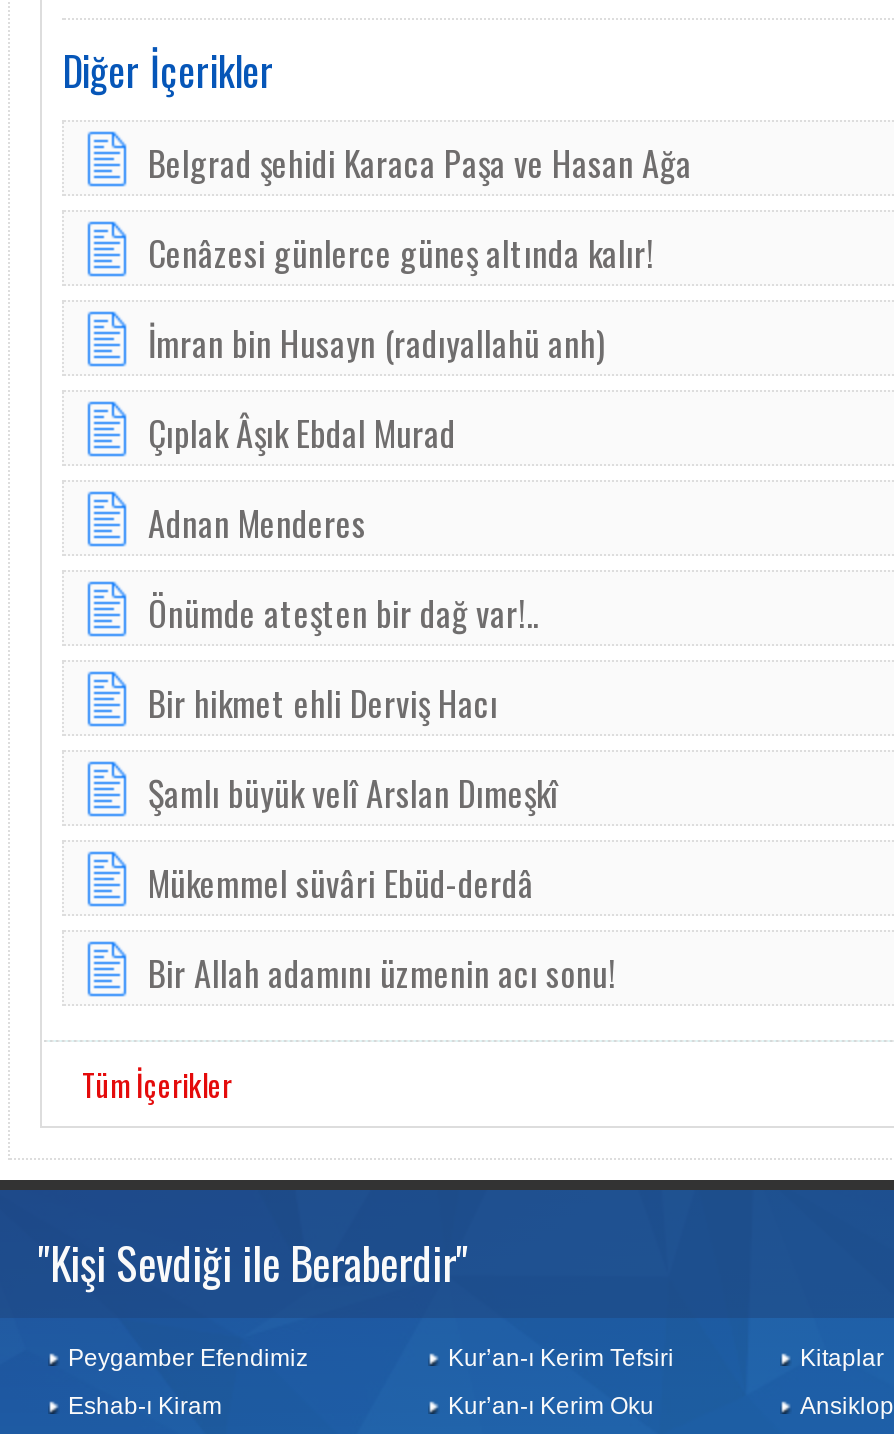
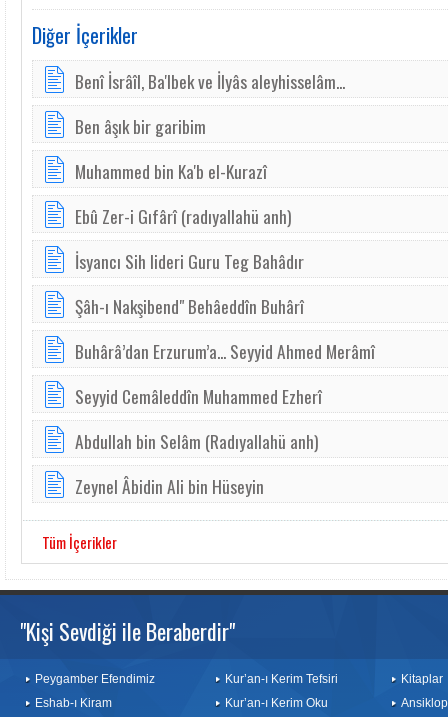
[148,136,692,188] Belgrad şehidi Karaca Paşa ve Hasan Ağa -> [75,68,345,94] Benî İsrâîl, Ba'lbek ve İlyâs aleyhisselâm...
[148,226,654,278] Cenâzesi günlerce güneş altında kalır! -> [75,113,206,139] Ben âşık bir garibim
[148,316,606,368] İmran bin Husayn (radıyallahü anh) -> [75,158,267,184] Muhammed bin Ka'b el-Kurazî
[148,406,456,458] Çıplak Âşık Ebdal Murad -> [75,203,292,229] Ebû Zer-i Gıfârî (radıyallahü anh)
[148,496,366,548] Adnan Menderes -> [75,248,304,274] İsyancı Sih lideri Guru Teg Bahâdır
[148,586,538,638] Önümde ateşten bir dağ var!.. -> [75,293,304,319] Şâh-ı Nakşibend" Behâeddîn Buhârî
[148,676,498,728] Bir hikmet ehli Derviş Hacı -> [75,338,375,364] Buhârâ’dan Erzurum’a... Seyyid Ahmed Merâmî
[148,766,558,818] Şamlı büyük velî Arslan Dımeşkî -> [75,383,322,409] Seyyid Cemâleddîn Muhammed Ezherî
[148,856,534,908] Mükemmel süvâri Ebüd-derdâ -> [75,428,319,454] Abdullah bin Selâm (Radıyallahü anh)
[148,946,616,998] Bir Allah adamını üzmenin acı sonu! -> [75,473,264,499] Zeynel Âbidin Ali bin Hüseyin

